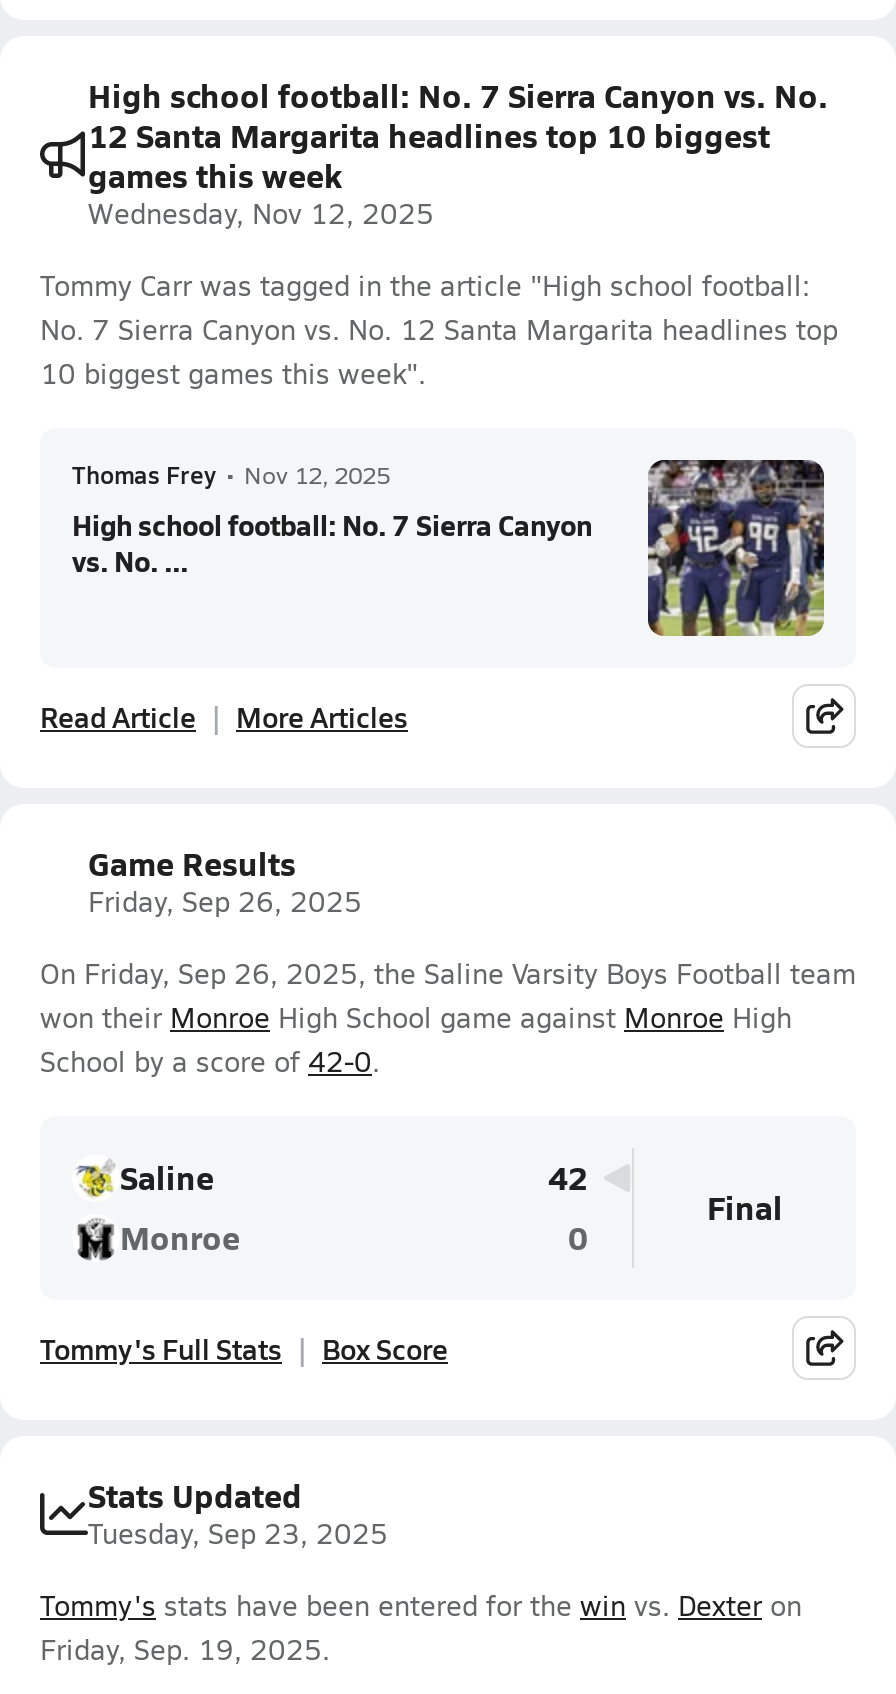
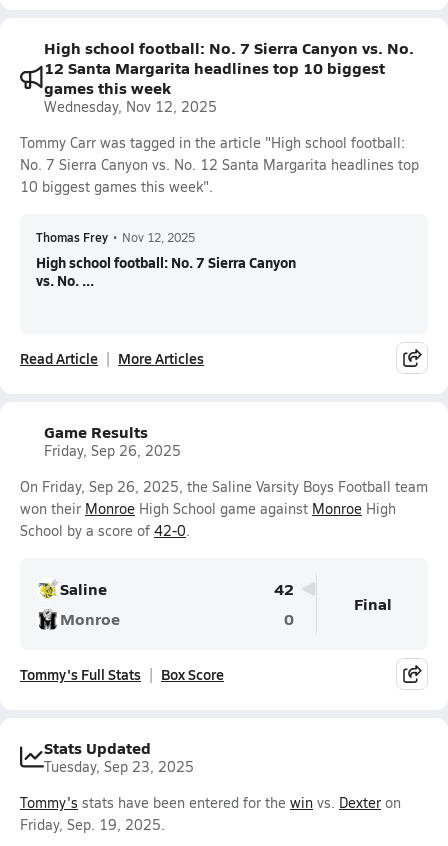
[646,458,826,638] [image] -> none

